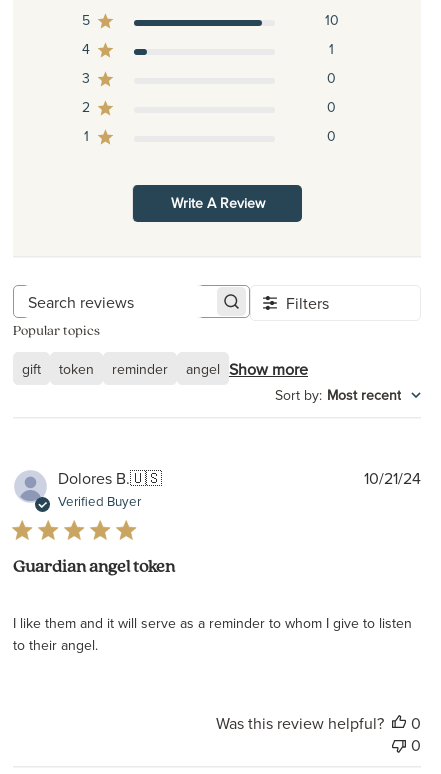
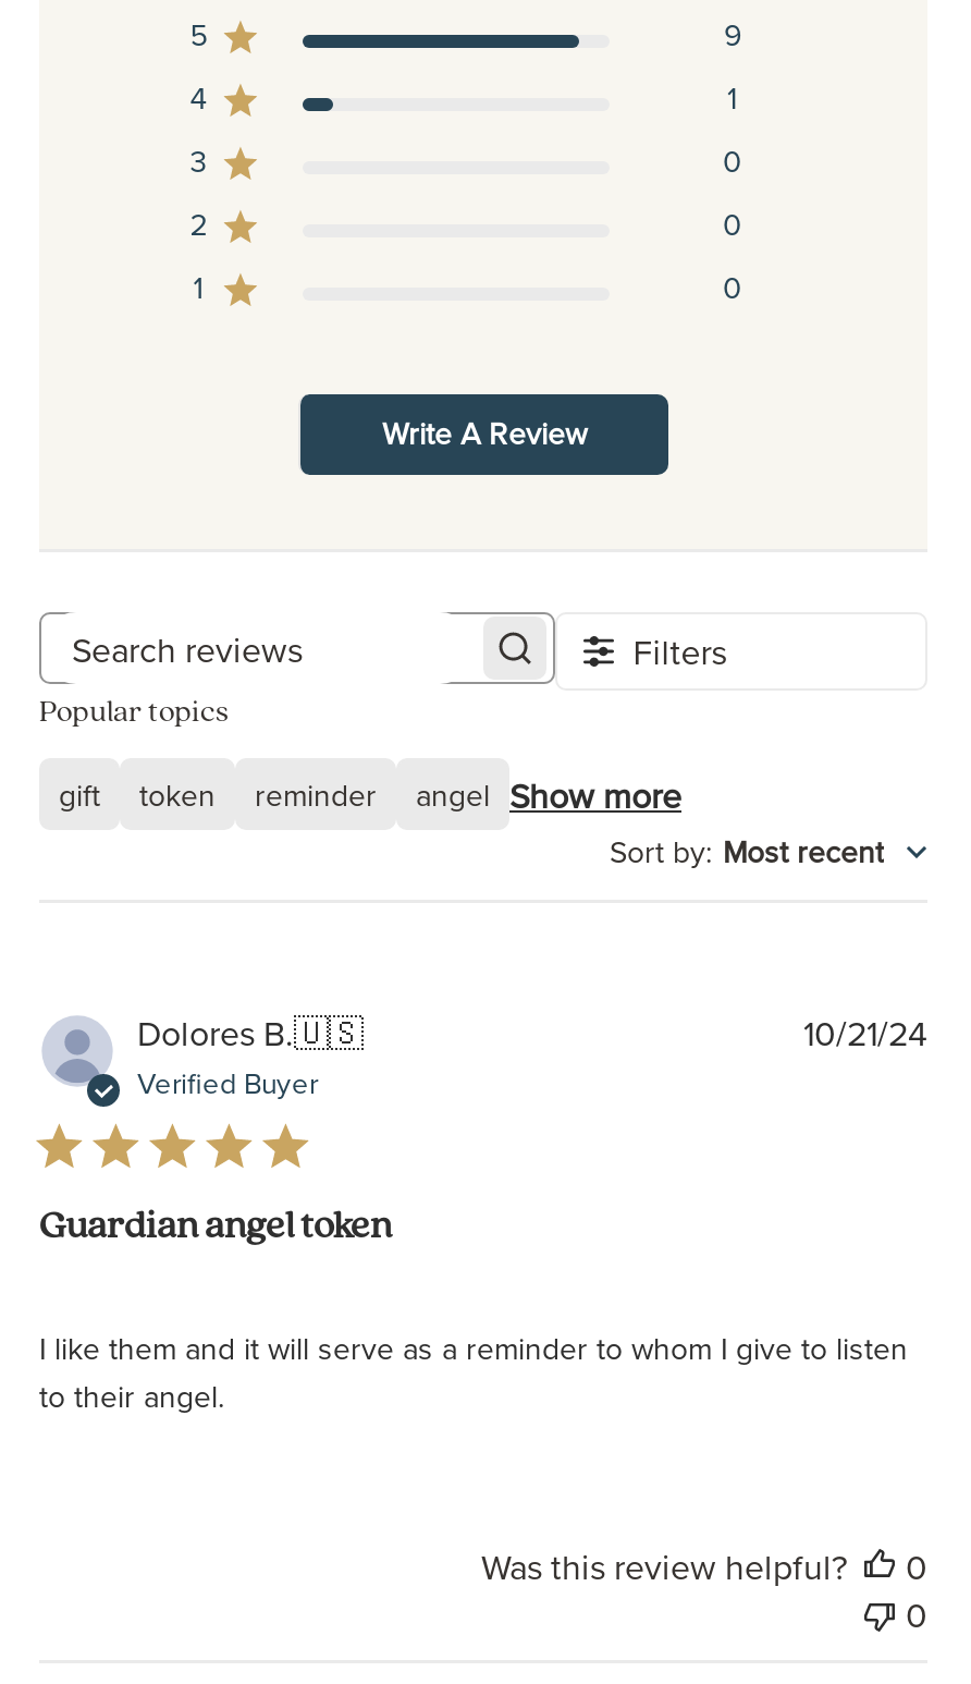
[324,10,338,30] 10 -> [724,14,741,57] 9

